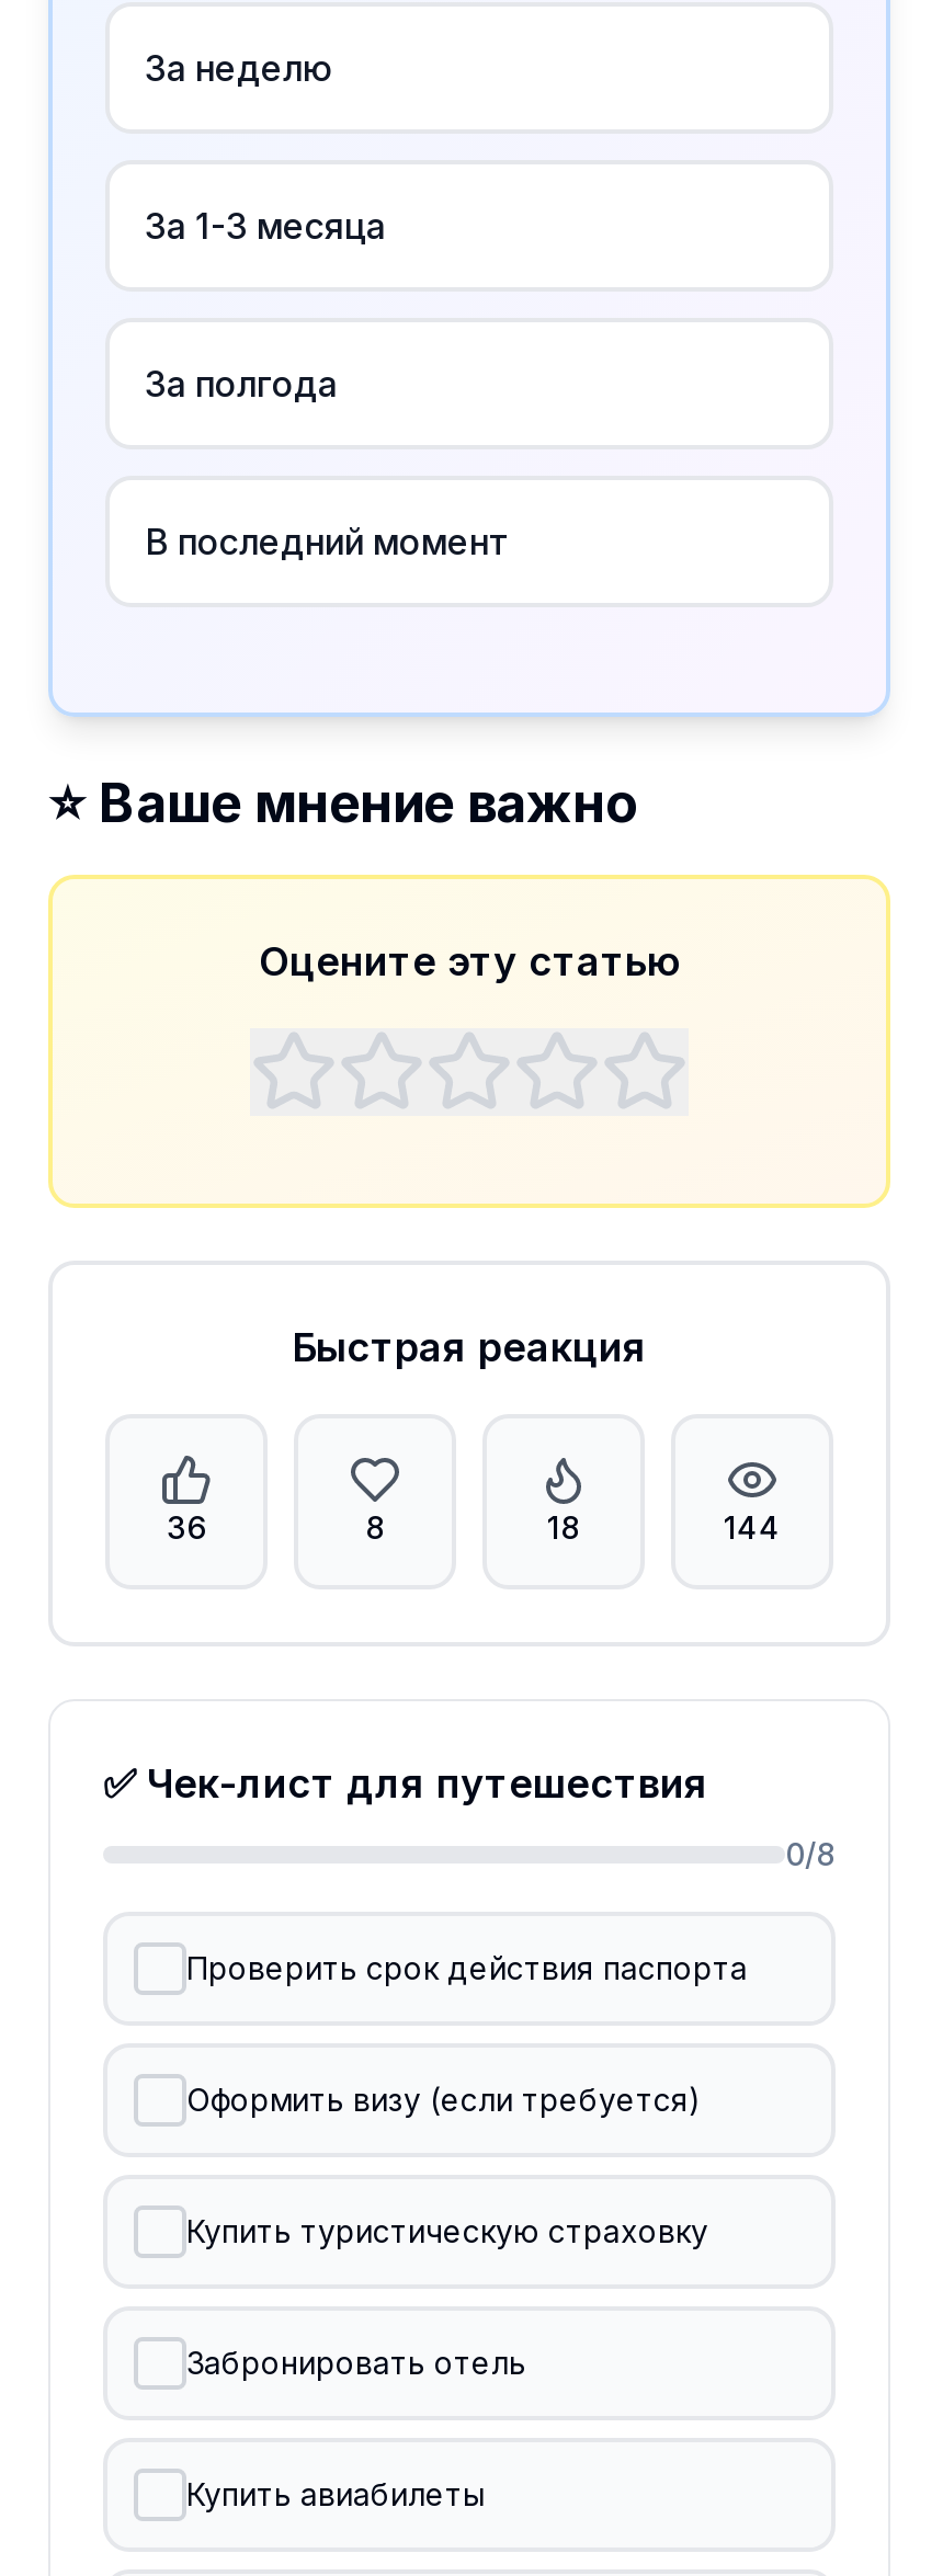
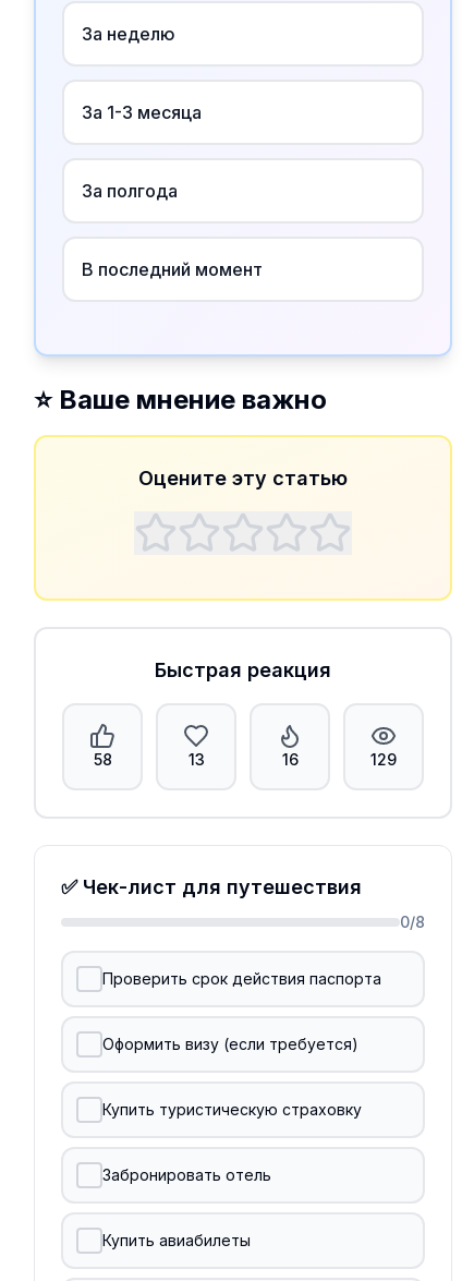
[167,1508,206,1546] 36 -> [93,750,112,769] 58
[365,1508,385,1546] 8 -> [188,750,204,769] 13
[547,1508,580,1546] 18 -> [282,750,298,769] 16
[724,1508,781,1546] 144 -> [370,750,397,769] 129

